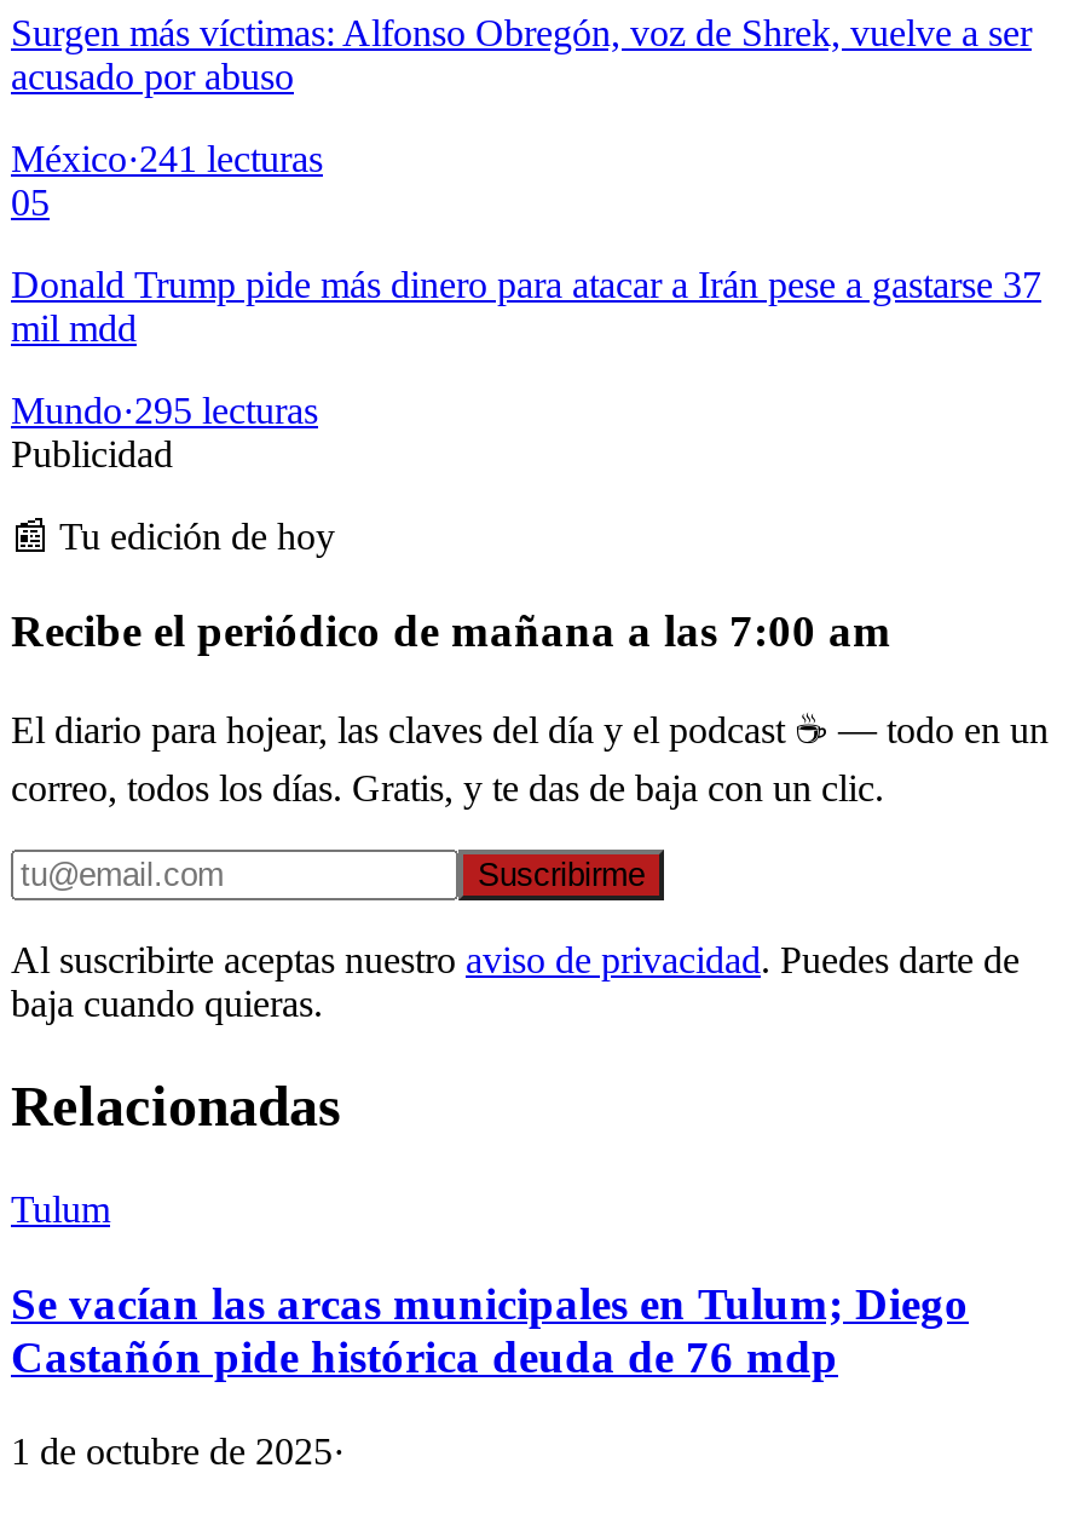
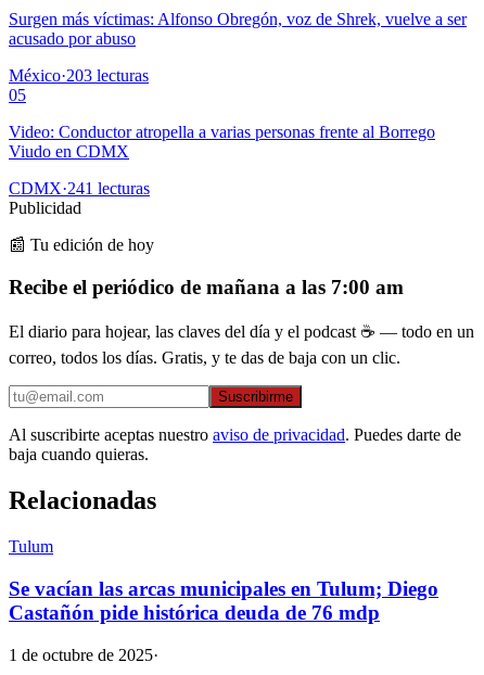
[11,138,323,179] México·241 lecturas -> [9,66,149,85] México·203 lecturas
[11,264,1041,348] Donald Trump pide más dinero para atacar a Irán pese a gastarse 37 | mil mdd -> [9,123,435,161] Video: Conductor atropella a varias personas frente al Borrego | Viudo en CDMX
[11,389,318,431] Mundo·295 lecturas -> [9,179,150,197] CDMX·241 lecturas

